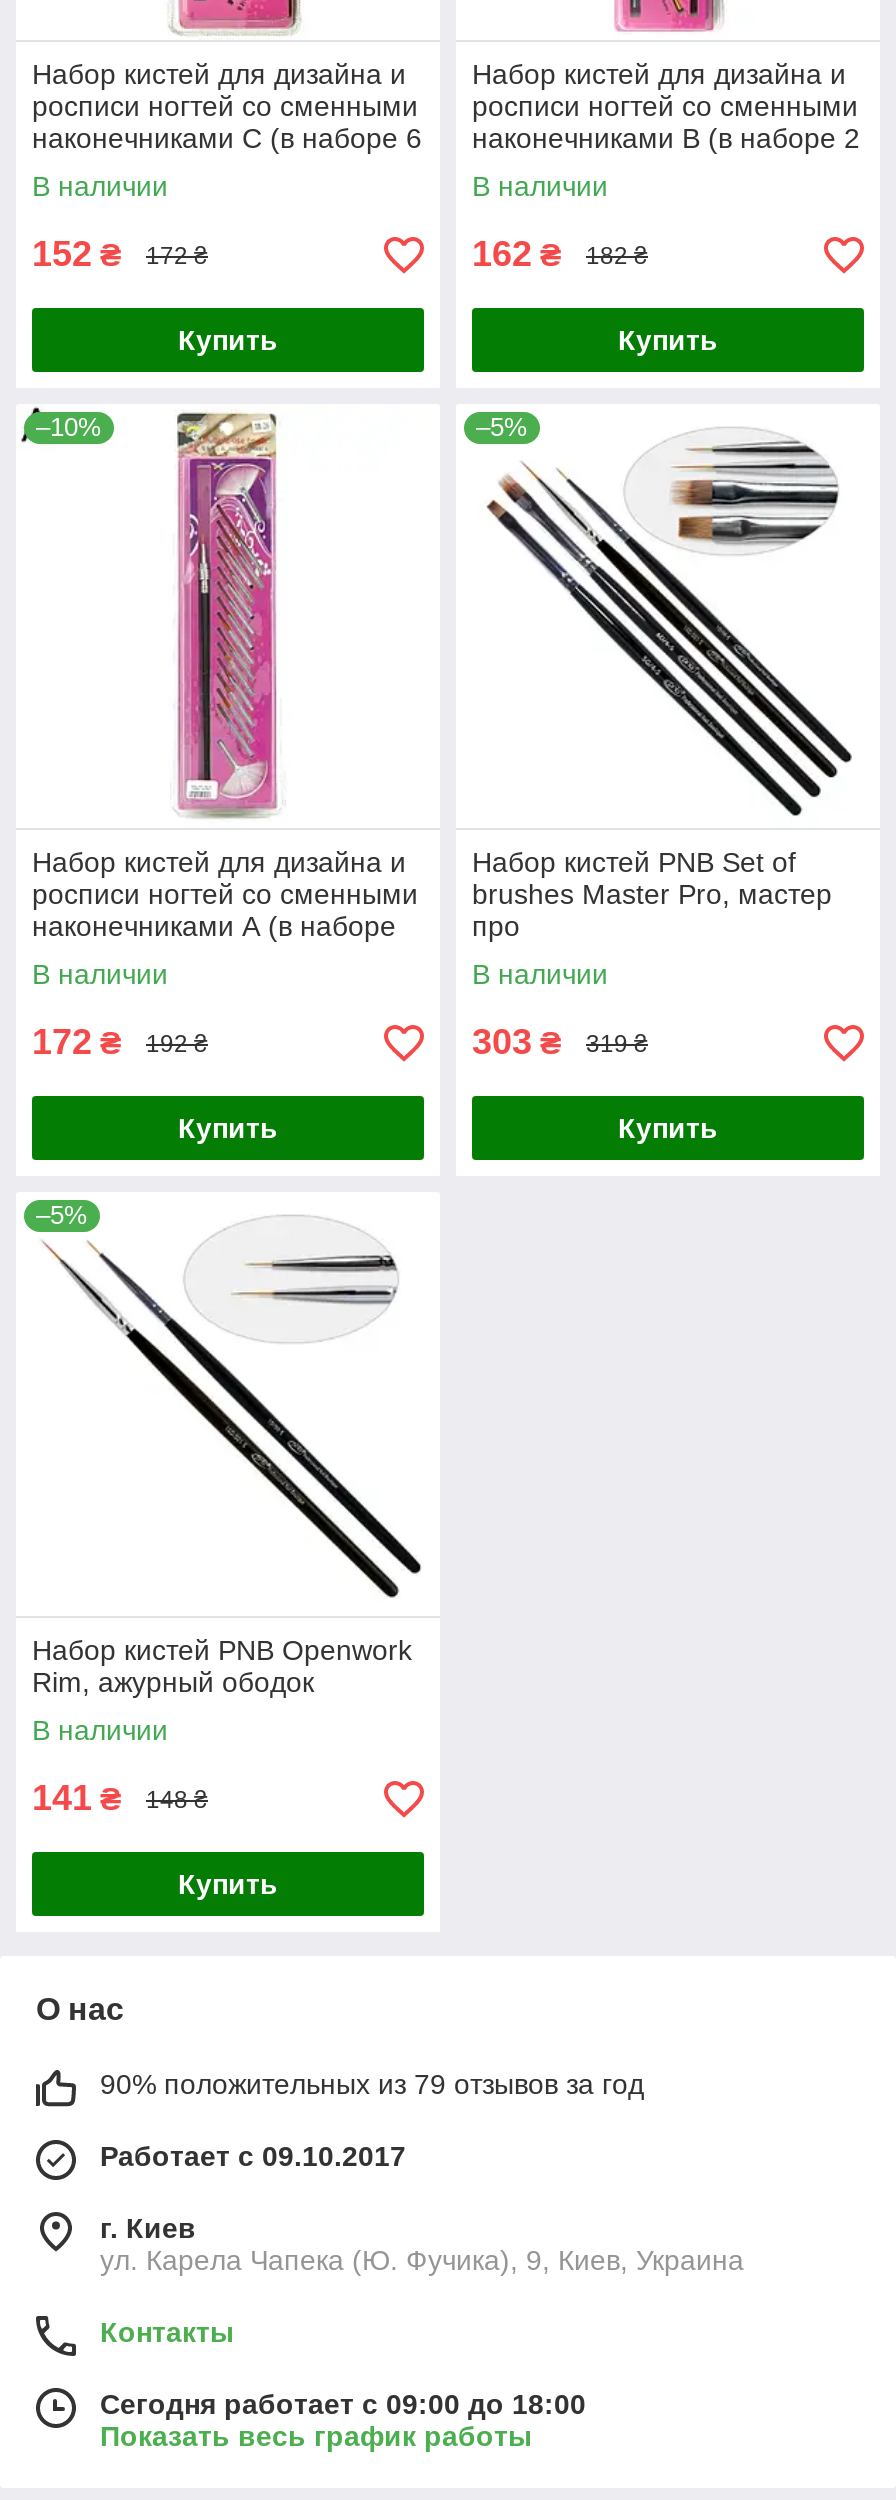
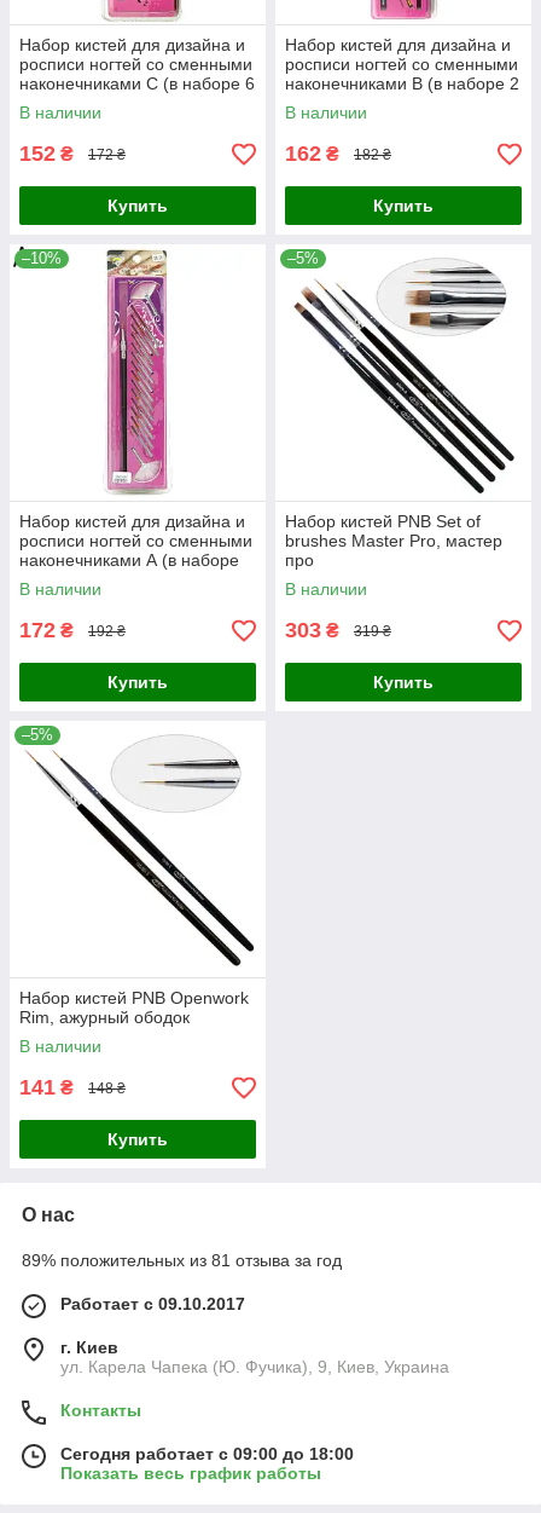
[100,2068,644,2100] 90% положительных из 79 отзывов за год -> [22,1251,342,1270] 89% положительных из 81 отзыва за год

